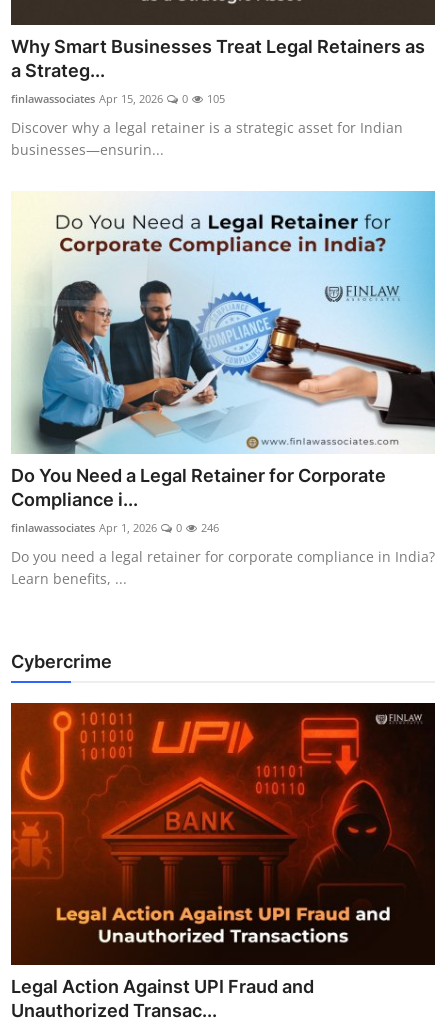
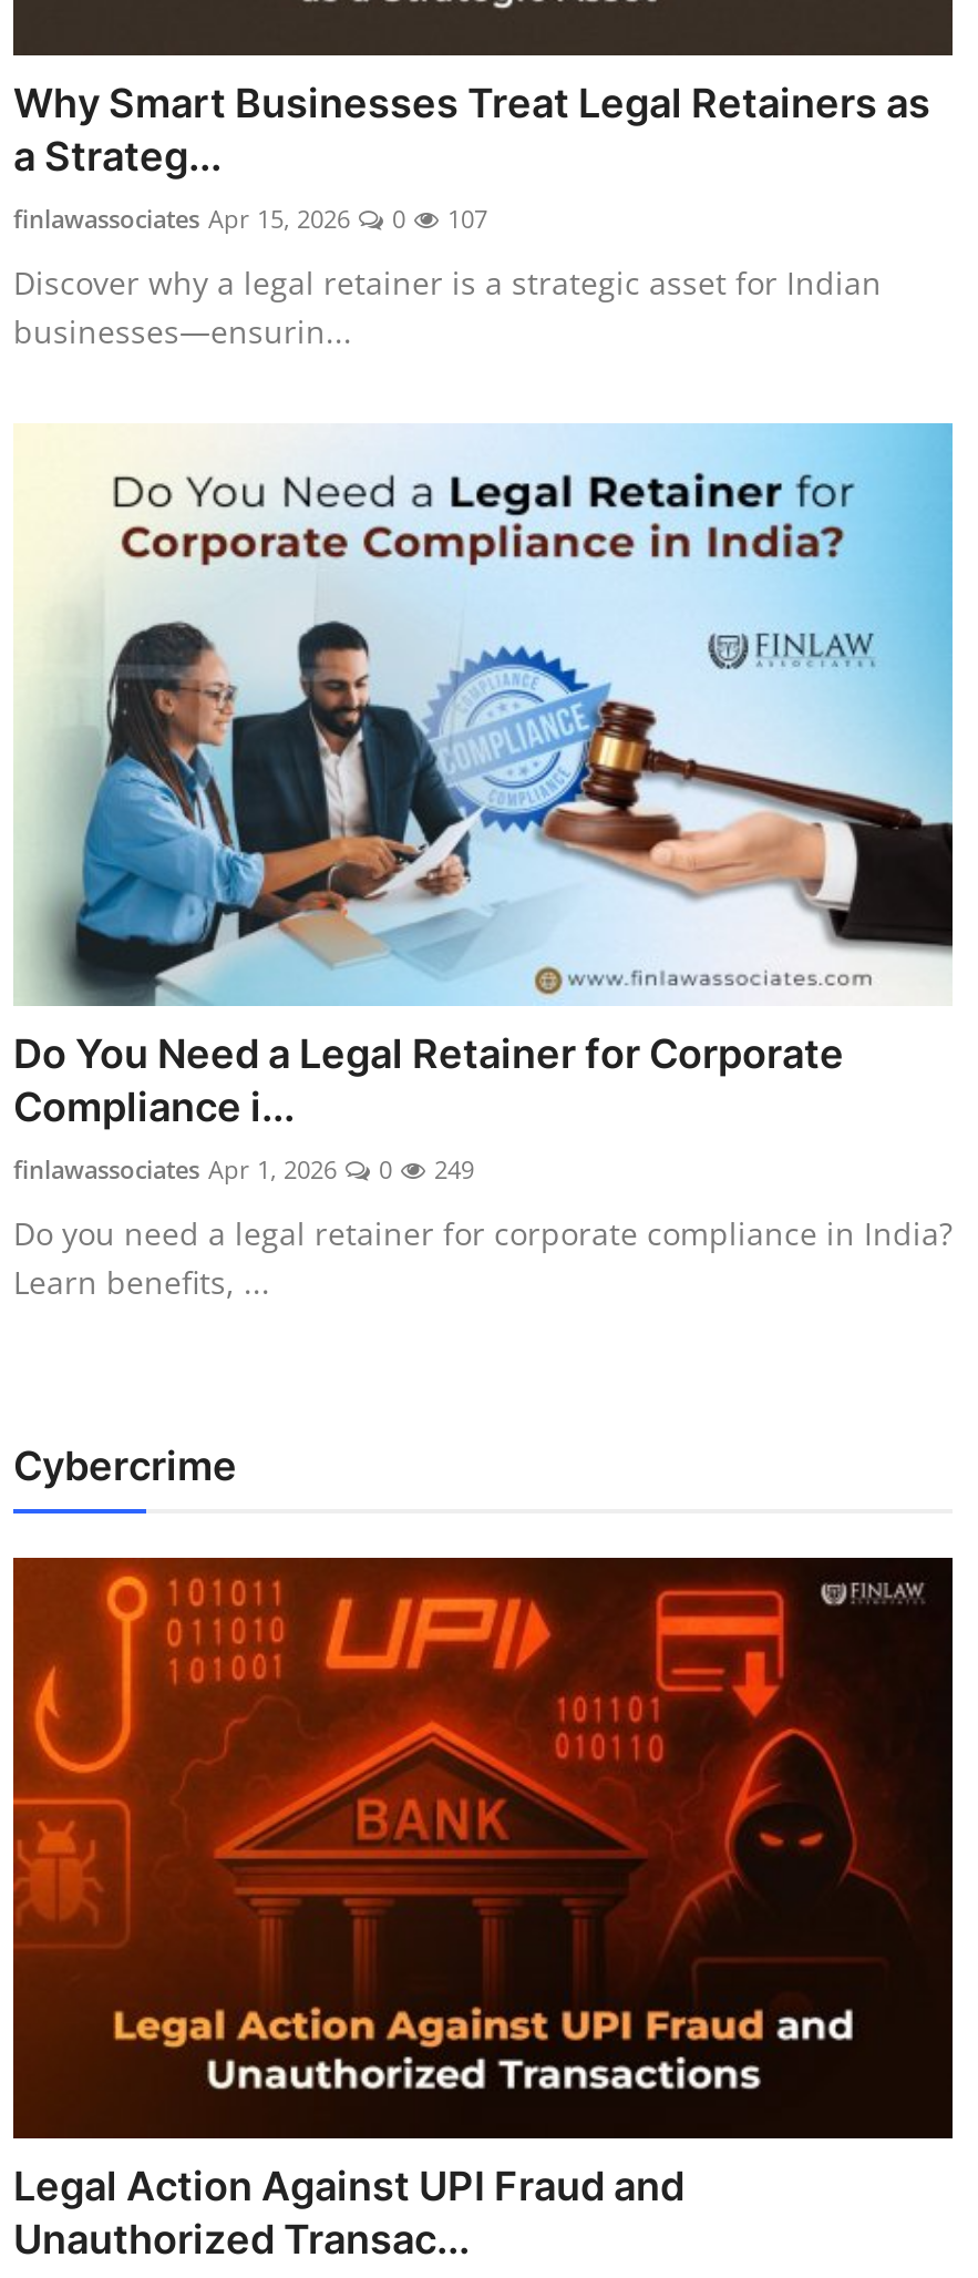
[11,91,225,106] finlawassociates Apr 15, 2026 0 105 -> [13,202,487,236] finlawassociates Apr 15, 2026 0 107
[11,520,219,535] finlawassociates Apr 1, 2026 0 246 -> [13,1152,474,1185] finlawassociates Apr 1, 2026 0 249

